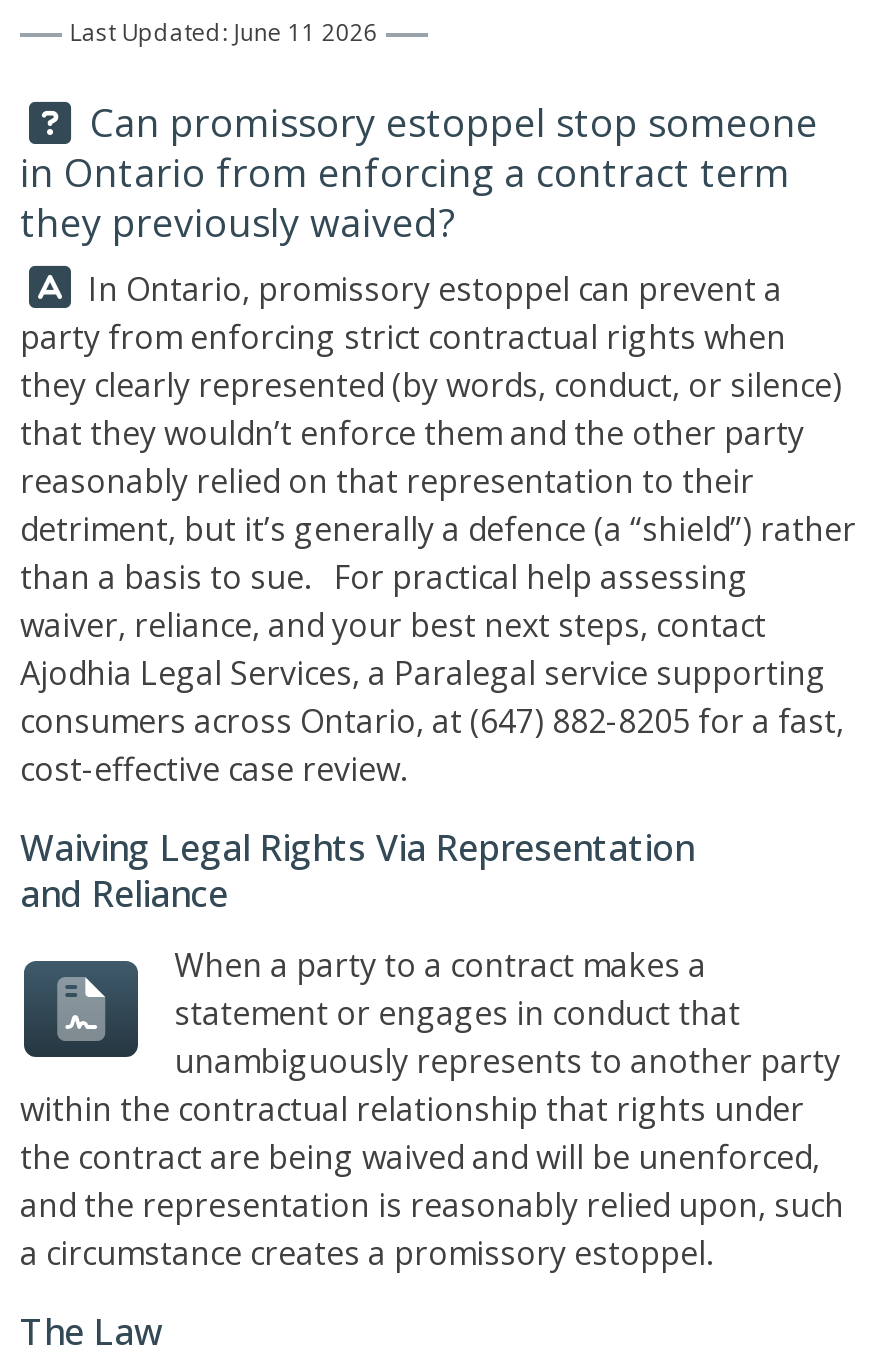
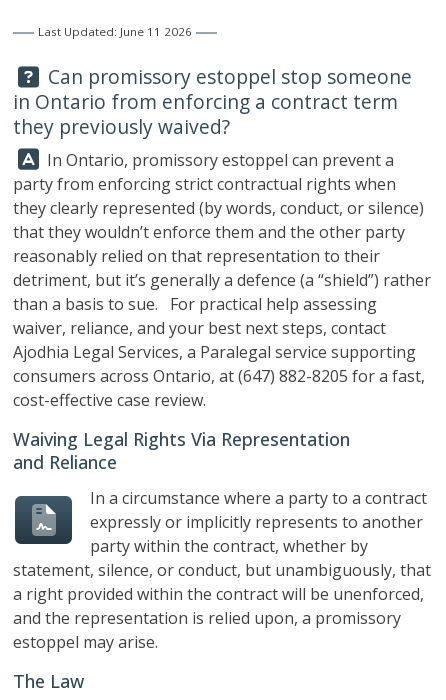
[20,943,844,1275] When a party to a contract makes a | statement or engages in conduct that | unambiguously represents to another party | within the contractual relationship that rights under | the contract are being waived and will be unenforced, | and the representation is reasonably relied upon, such | a circumstance creates a promissory estoppel. -> [13,487,431,653] In a circumstance where a party to a contract | expressly or implicitly represents to another | party within the contract, whether by | statement, silence, or conduct, but unambiguously, that | a right provided within the contract will be unenforced, | and the representation is relied upon, a promissory | estoppel may arise.

